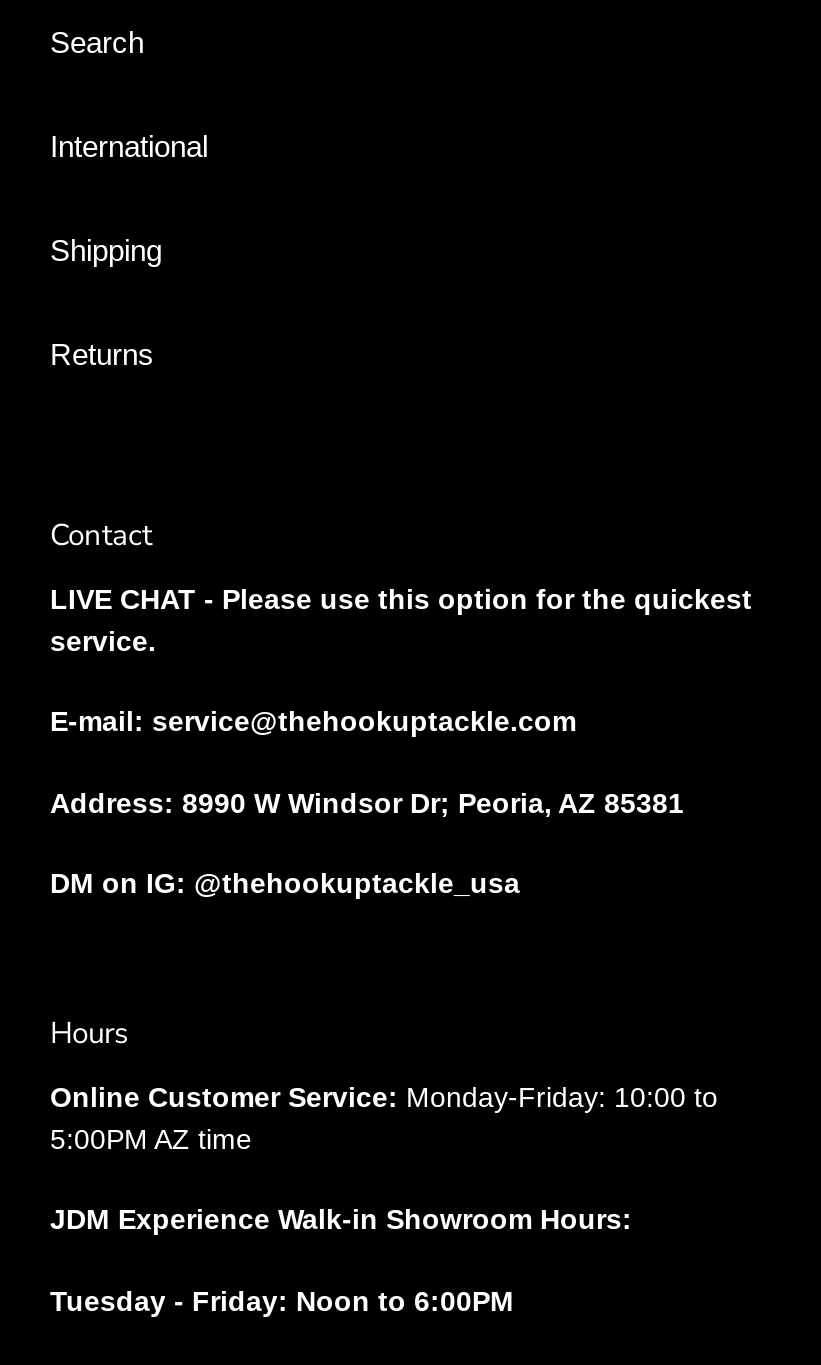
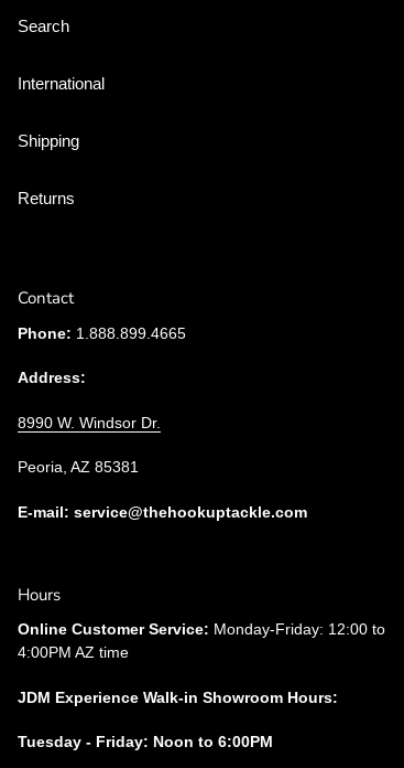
[50,583,752,657] LIVE CHAT - Please use this option for the quickest | service. -> [18,324,186,476] Phone: 1.888.899.4665 | Address: | 8990 W. Windsor Dr. | Peoria, AZ 85381
moved [50,706,576,738] -> [18,503,307,520]: E-mail: service@thehookuptackle.com
[50,787,684,899] Address: 8990 W Windsor Dr; Peoria, AZ 85381 | DM on IG: @thehookuptackle_usa -> none
[50,1080,718,1112] Online Customer Service: Monday-Friday: 10:00 to -> [18,620,385,638] Online Customer Service: Monday-Friday: 12:00 to
[50,1122,252,1154] 5:00PM AZ time -> [18,644,129,661] 4:00PM AZ time

